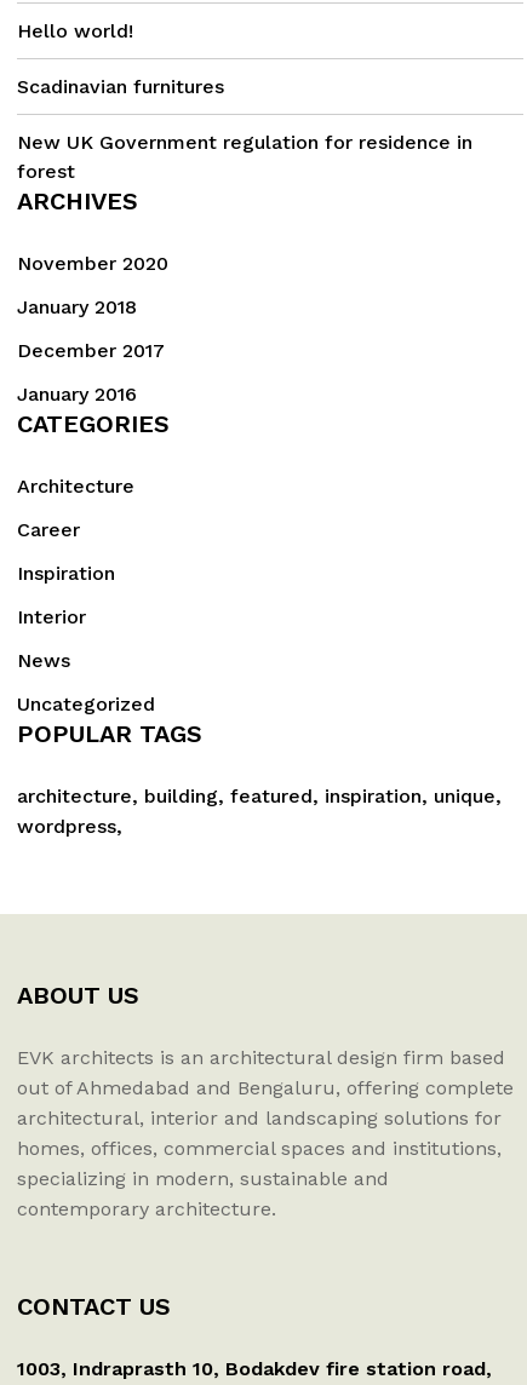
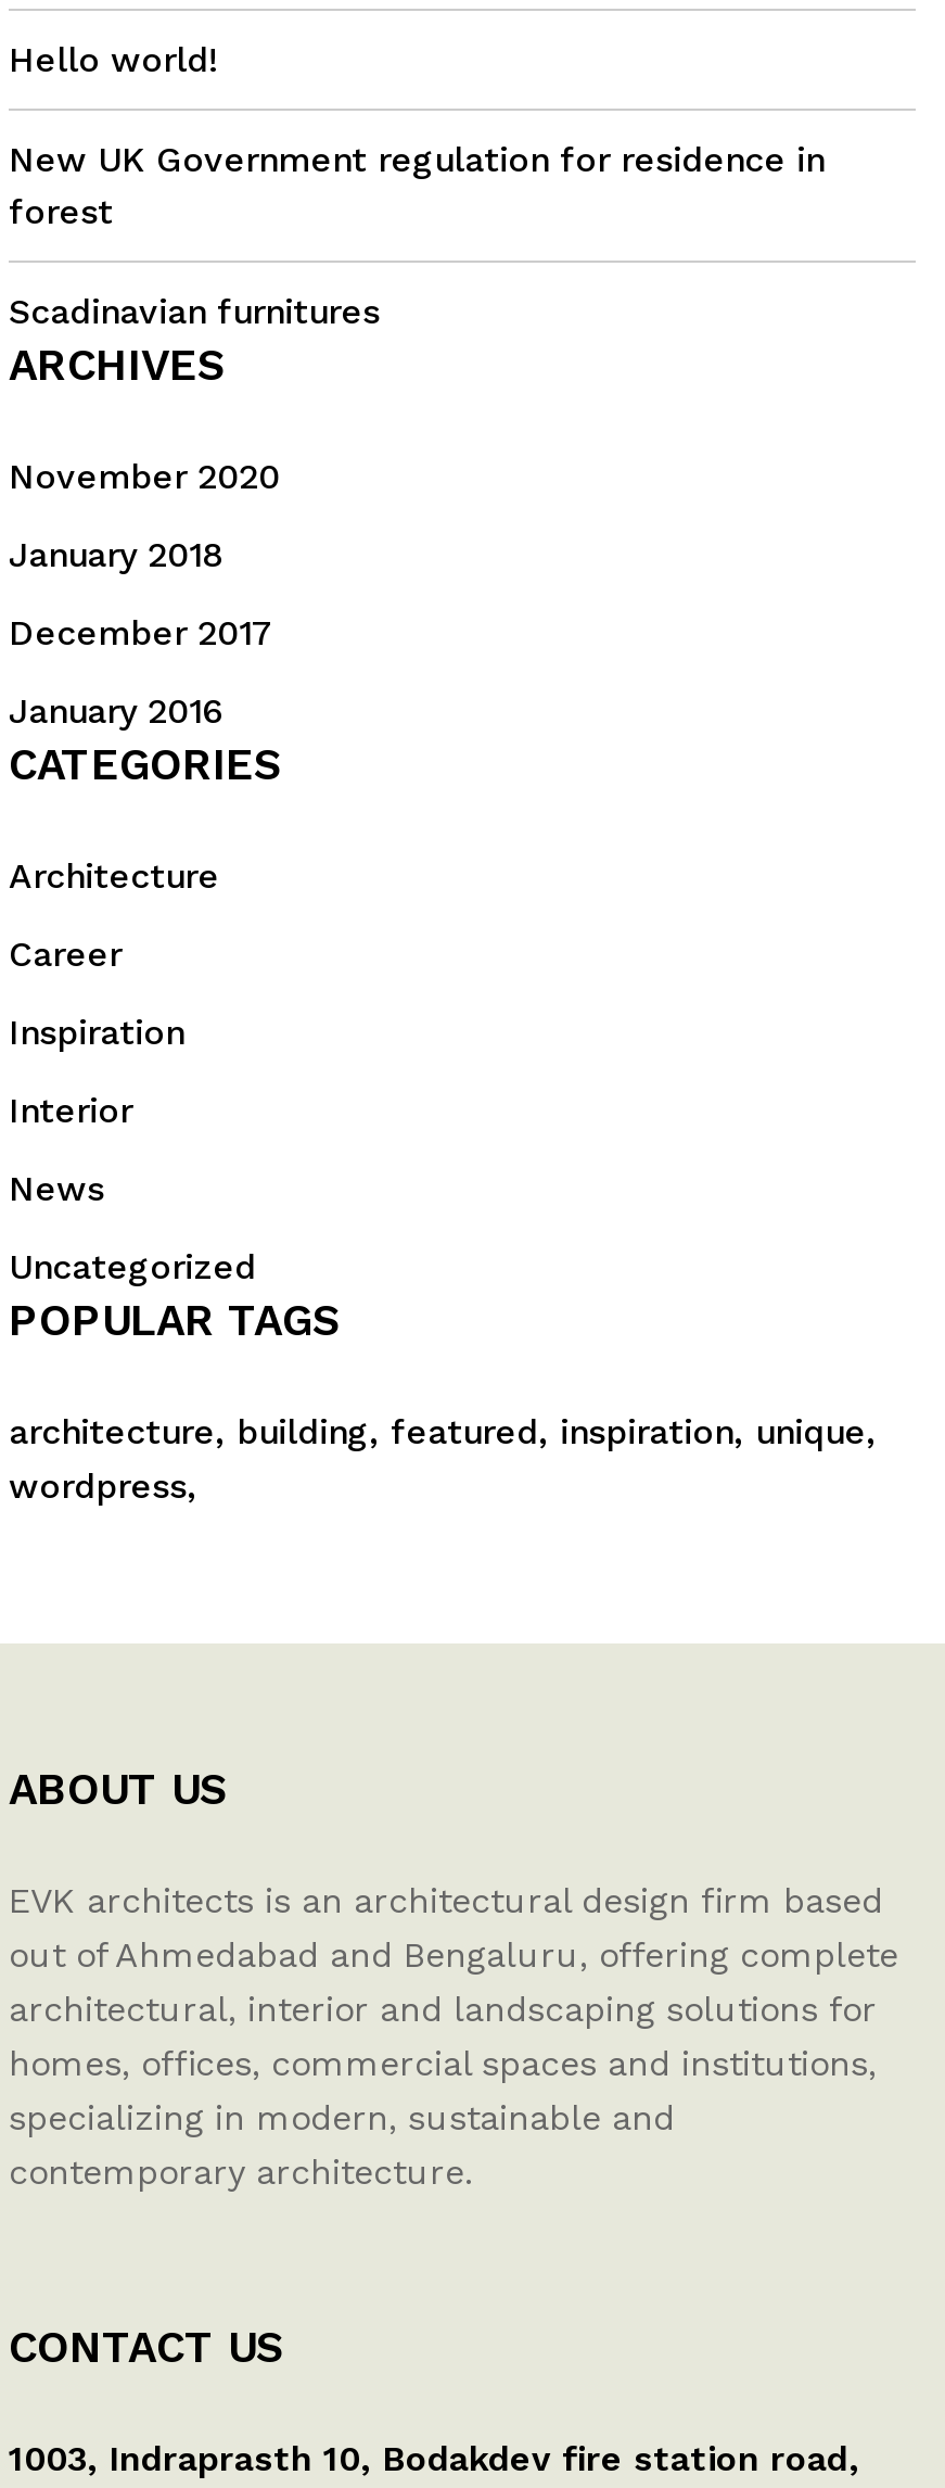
moved [17,75,224,98] -> [9,290,380,332]: Scadinavian furnitures
moved [17,130,472,182] -> [9,138,825,232]: New UK Government regulation for residence in | forest

